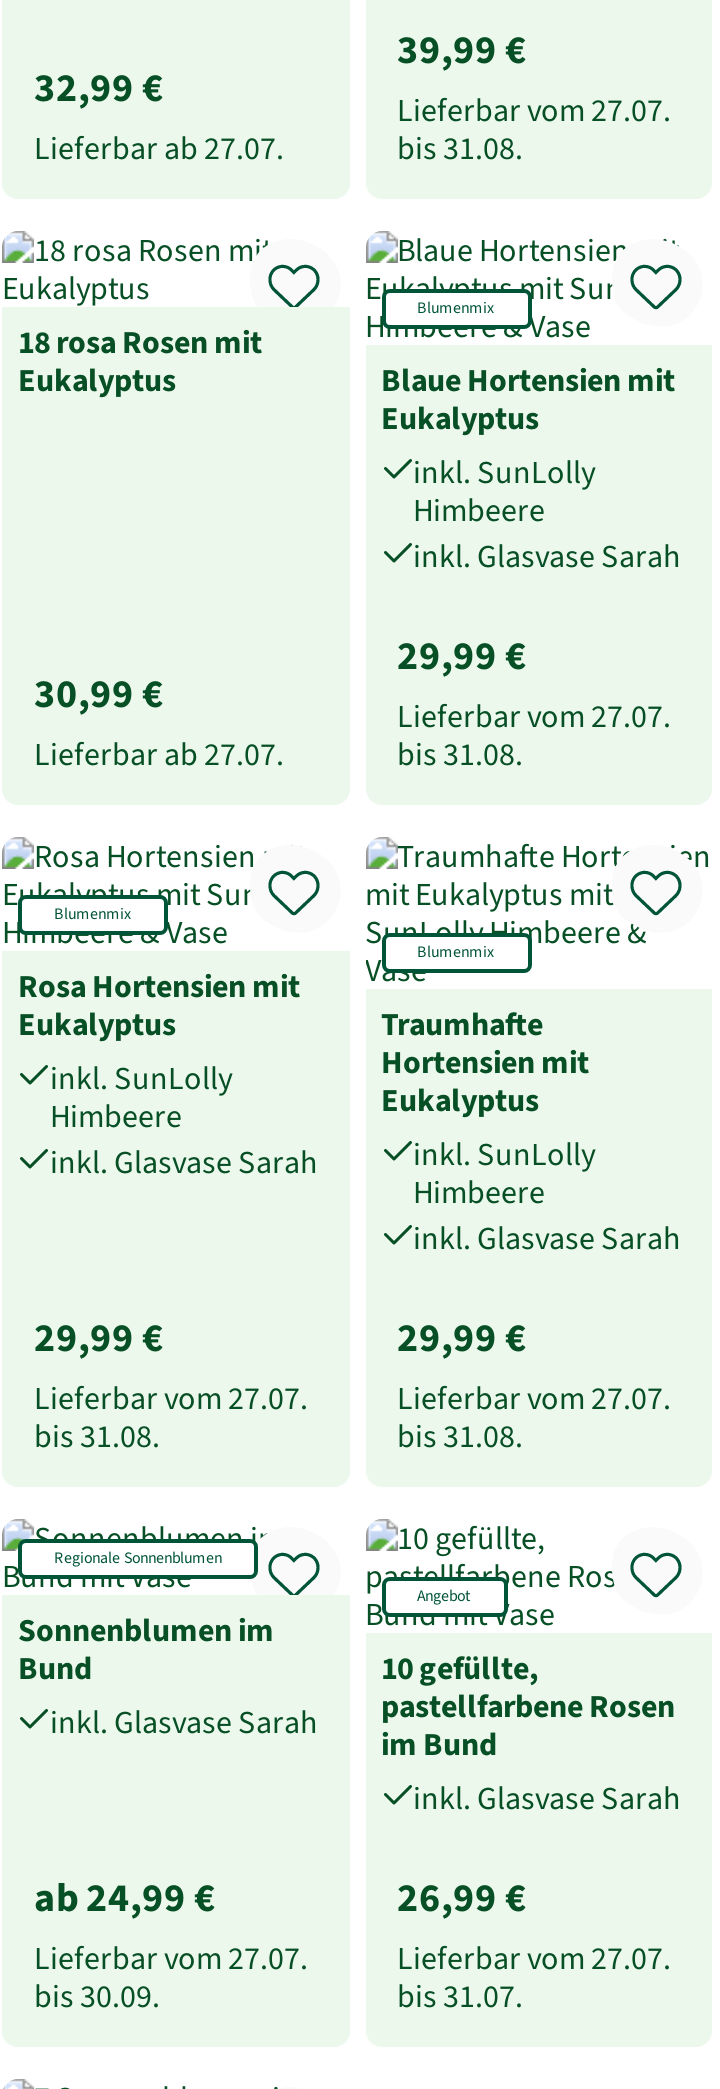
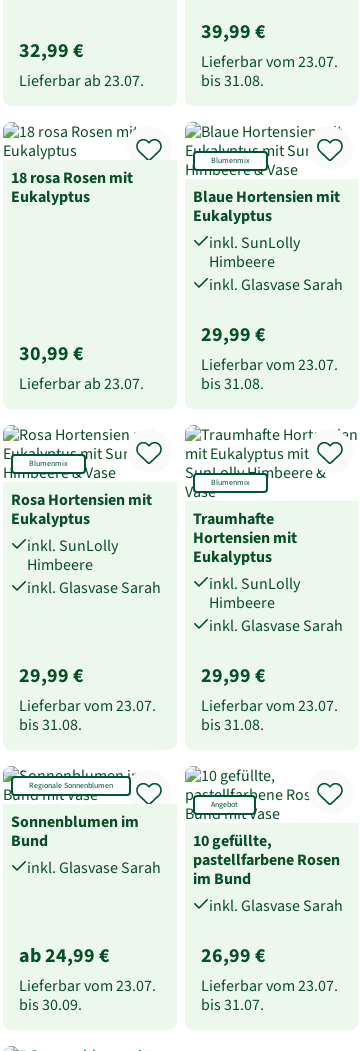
[397,89,671,131] Lieferbar vom 27.07. -> [200,51,337,72] Lieferbar vom 23.07.
[34,127,284,169] Lieferbar ab 27.07. -> [19,70,144,91] Lieferbar ab 23.07.
[397,695,671,737] Lieferbar vom 27.07. -> [200,354,337,375] Lieferbar vom 23.07.
[34,733,284,775] Lieferbar ab 27.07. -> [19,373,144,394] Lieferbar ab 23.07.
[34,1377,308,1419] Lieferbar vom 27.07. -> [19,695,156,716] Lieferbar vom 23.07.
[397,1377,671,1419] Lieferbar vom 27.07. -> [200,695,337,716] Lieferbar vom 23.07.
[34,1937,308,1979] Lieferbar vom 27.07. -> [19,975,156,996] Lieferbar vom 23.07.
[397,1937,671,1979] Lieferbar vom 27.07. -> [200,975,337,996] Lieferbar vom 23.07.

